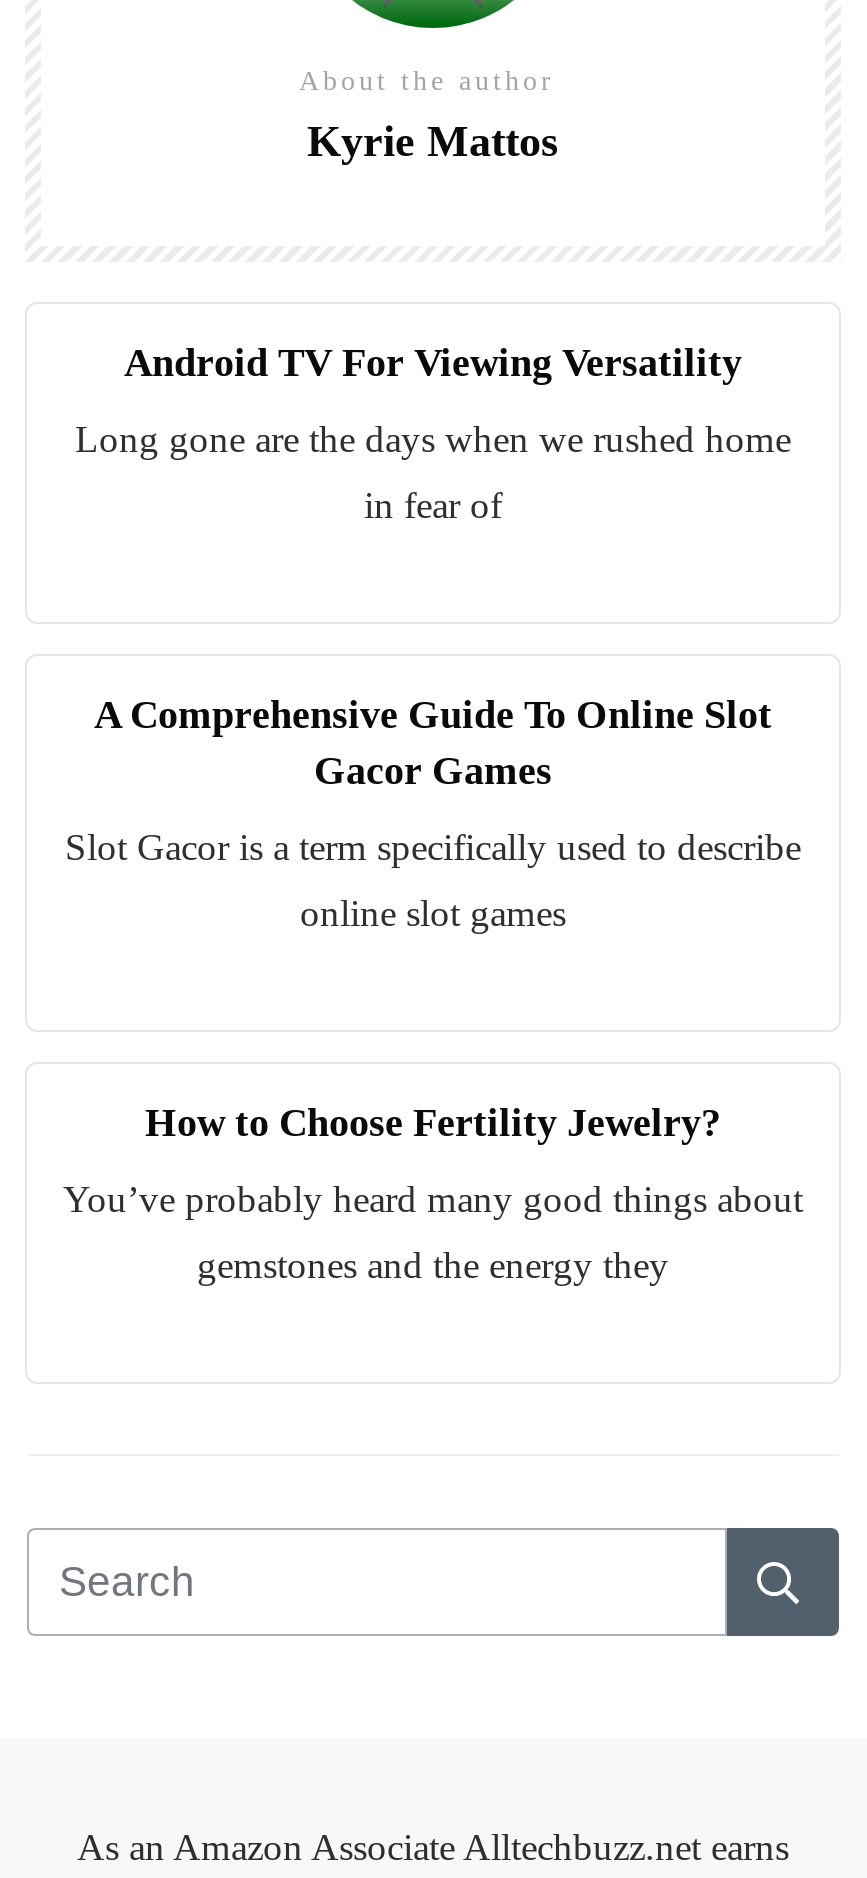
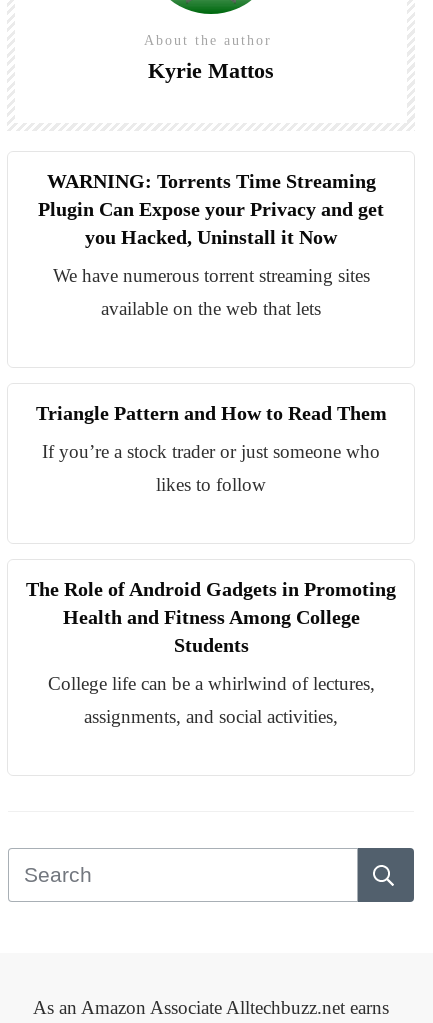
[124,341,742,385] Android TV For Viewing Versatility -> [38,170,384,248] WARNING: Torrents Time Streaming | Plugin Can Expose your Privacy and get | you Hacked, Uninstall it Now
[75,419,791,461] Long gone are the days when we rushed home -> [52,265,369,286] We have numerous torrent streaming sites
[364,485,502,527] in fear of -> [101,298,321,319] available on the web that lets
[94,693,772,793] A Comprehensive Guide To Online Slot | Gacor Games -> [35,402,386,424] Triangle Pattern and How to Read Them
[65,827,801,869] Slot Gacor is a term specifically used to describe -> [42,441,380,462] If you’re a stock trader or just someone who
[300,893,566,935] online slot games -> [156,474,266,495] likes to follow
[145,1101,721,1145] How to Choose Fertility Jewelry? -> [26,578,396,656] The Role of Android Gadgets in Promoting | Health and Fitness Among College | Students
[63,1179,803,1221] You’ve probably heard many good things about -> [47,673,374,694] College life can be a whirlwind of lectures,
[197,1245,669,1287] gemstones and the energy they -> [84,706,338,727] assignments, and social activities,

